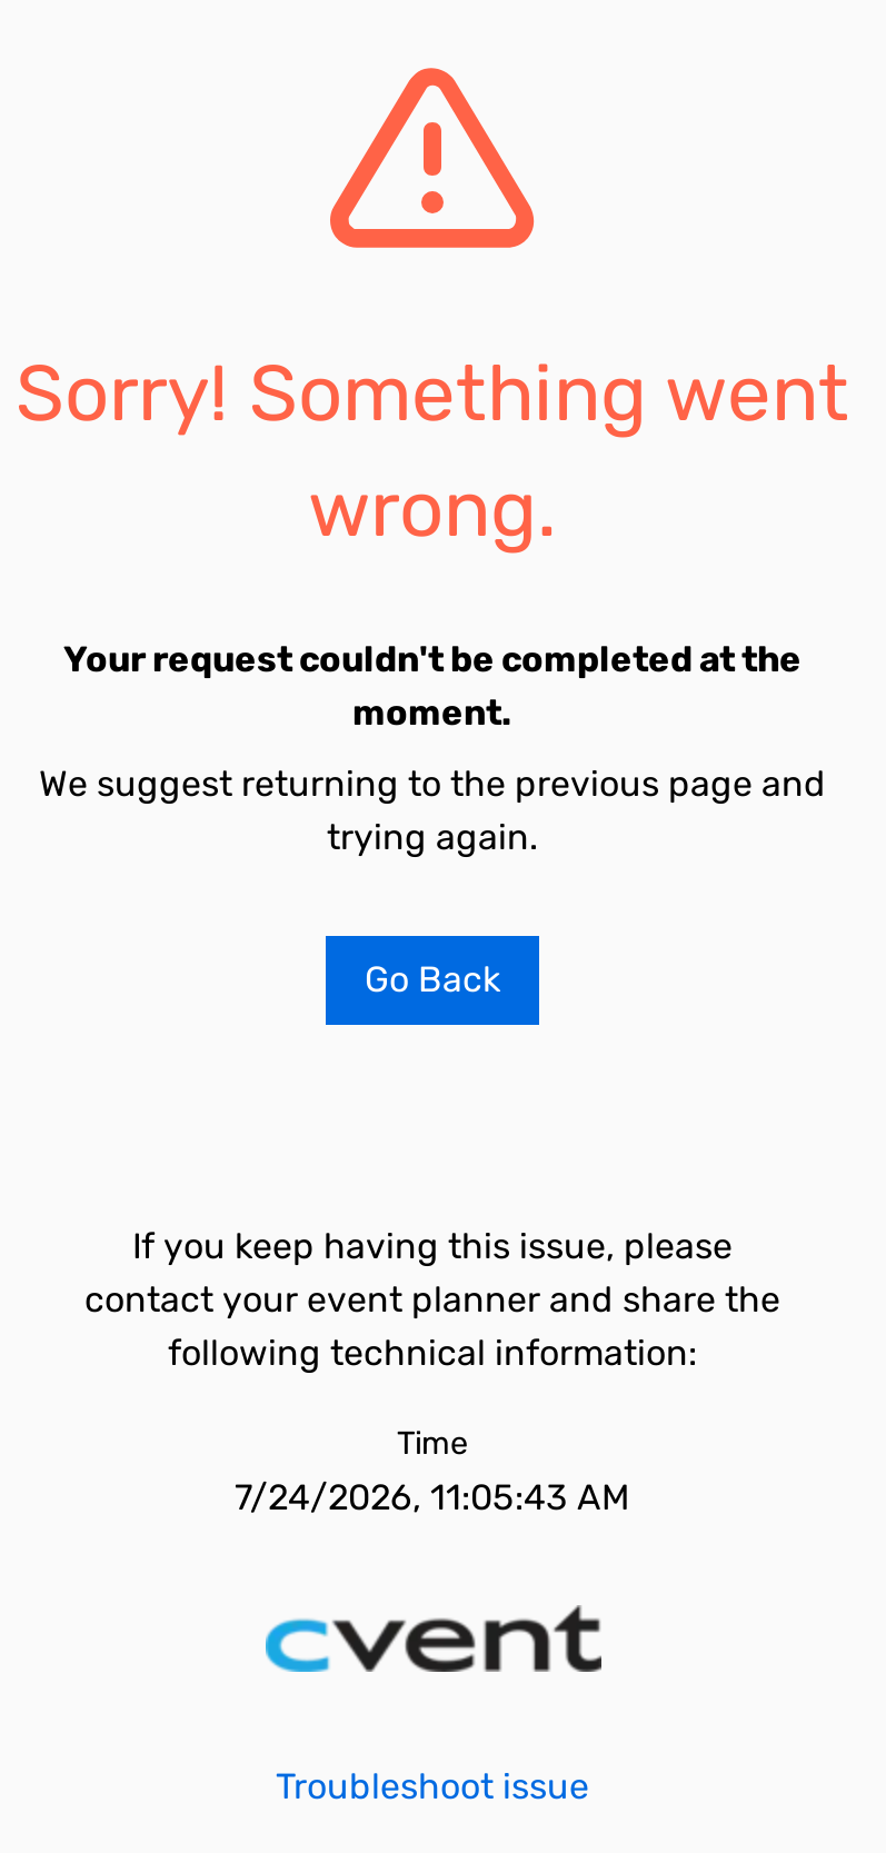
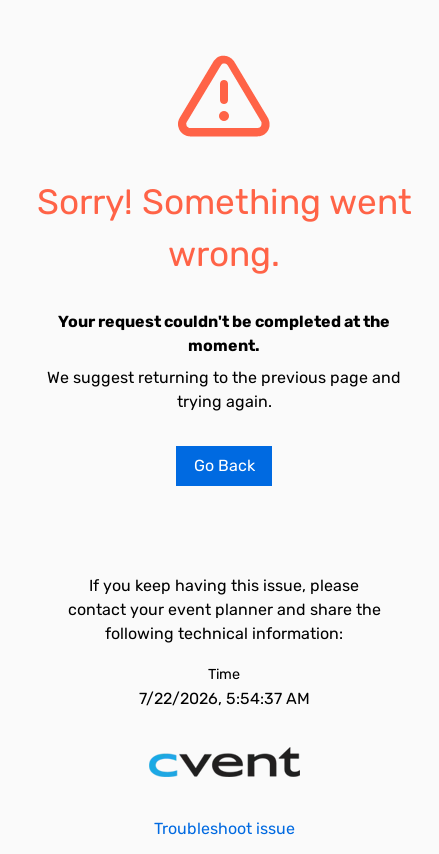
[235,1476,630,1518] 7/24/2026, 11:05:43 AM -> [138,689,309,708] 7/22/2026, 5:54:37 AM

